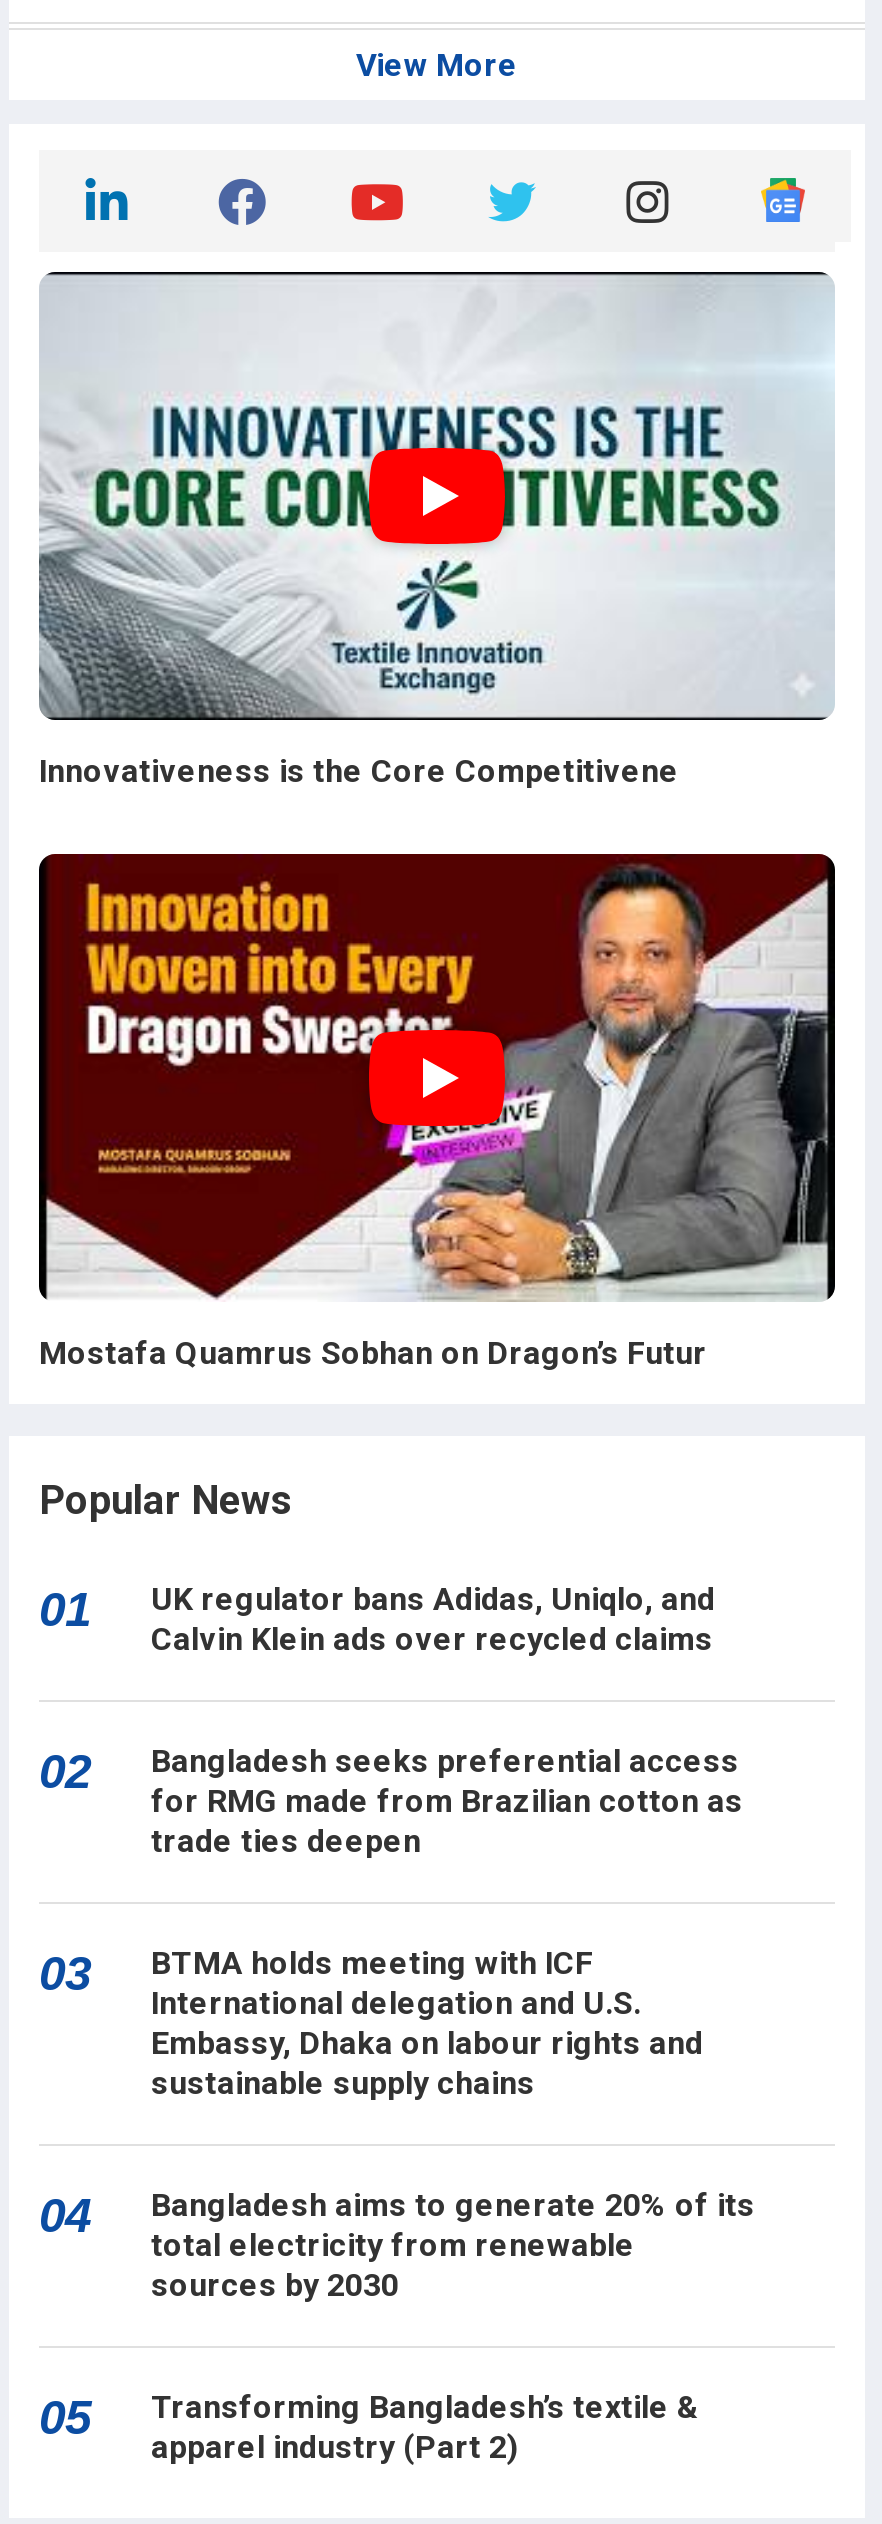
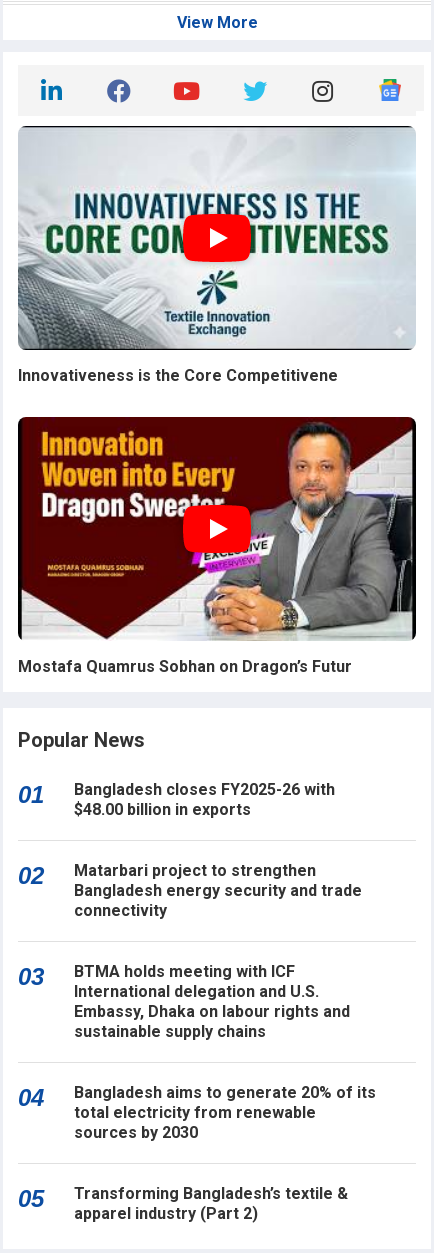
[151,1579,715,1657] UK regulator bans Adidas, Uniqlo, and | Calvin Klein ads over recycled claims -> [74,780,335,819] Bangladesh closes FY2025-26 with | $48.00 billion in exports
[151,1741,743,1859] Bangladesh seeks preferential access | for RMG made from Brazilian cotton as | trade ties deepen -> [74,861,362,920] Matarbari project to strengthen | Bangladesh energy security and trade | connectivity

